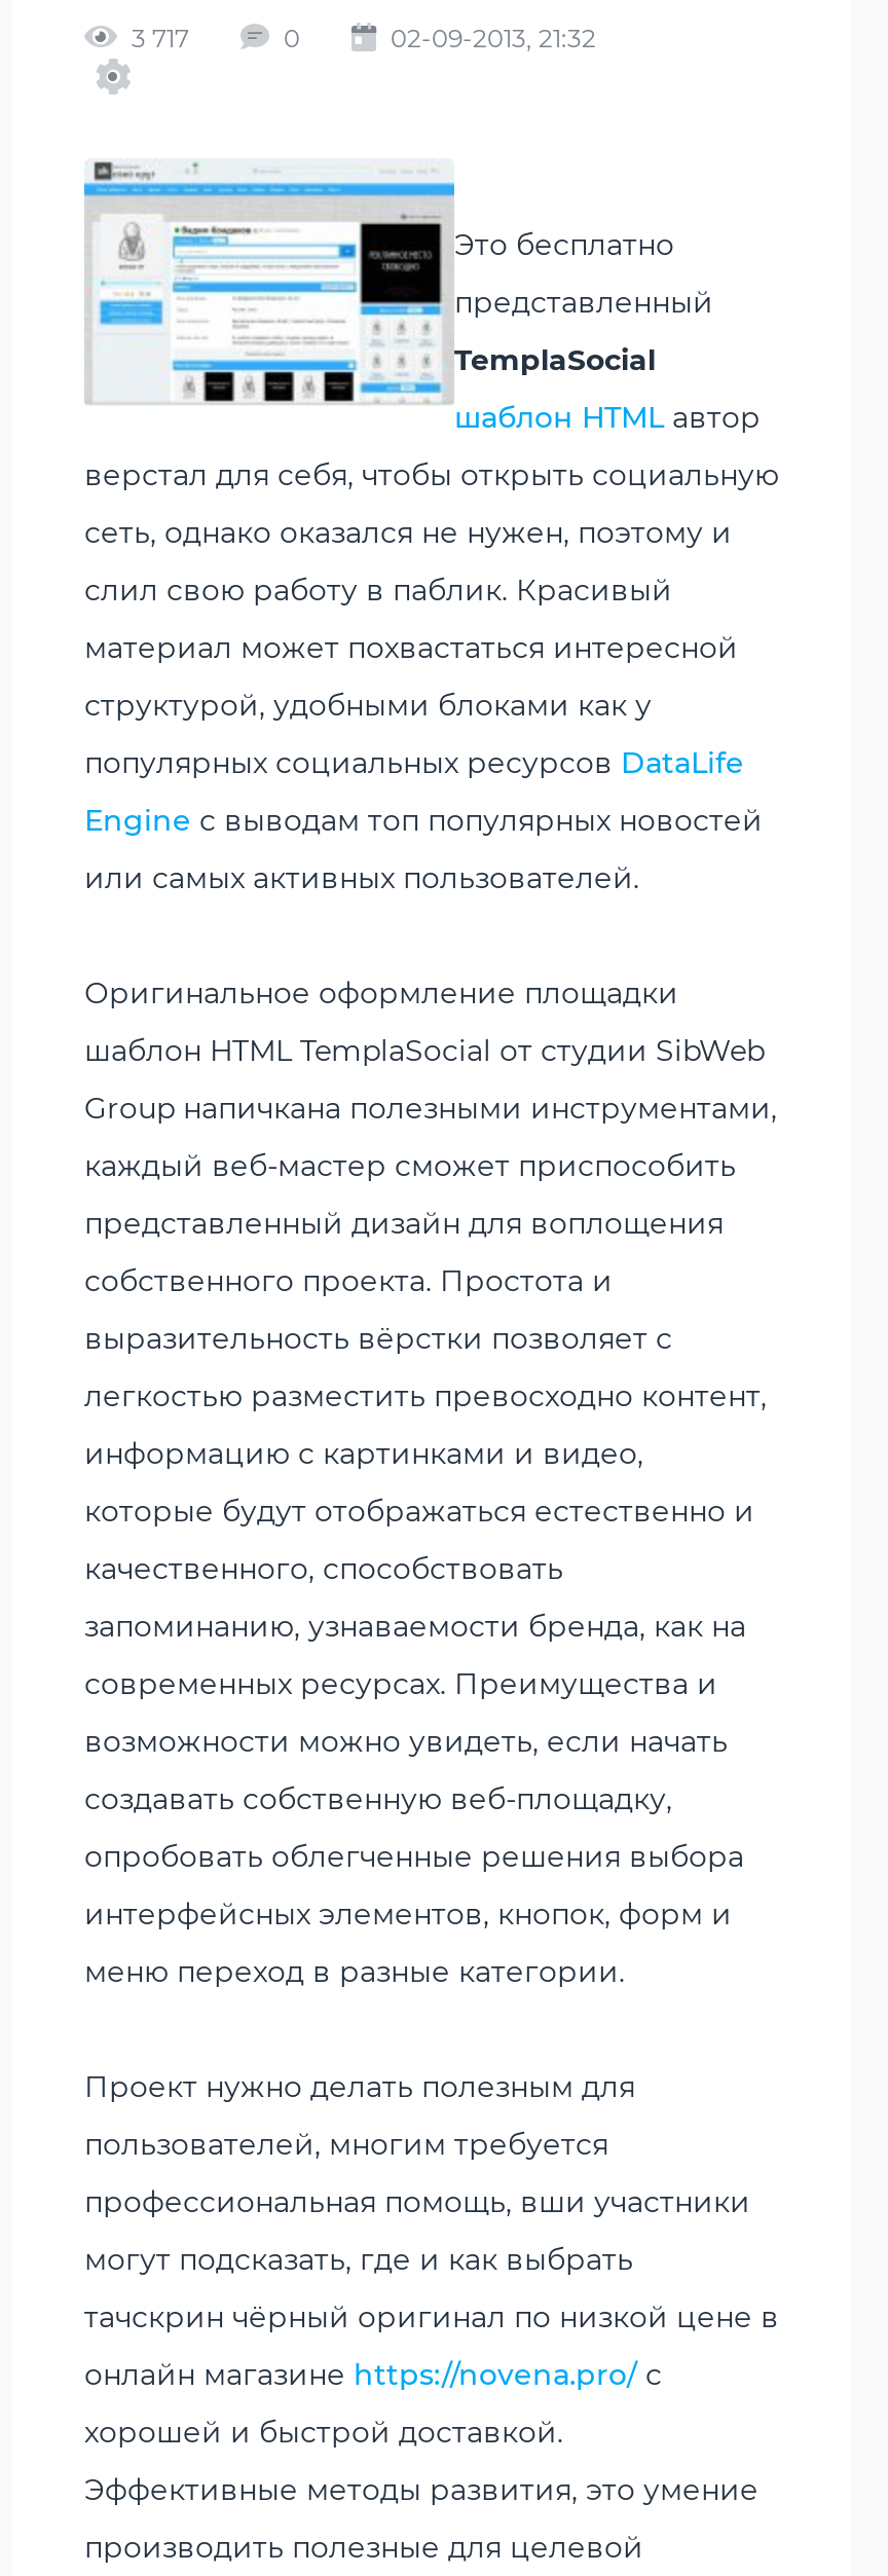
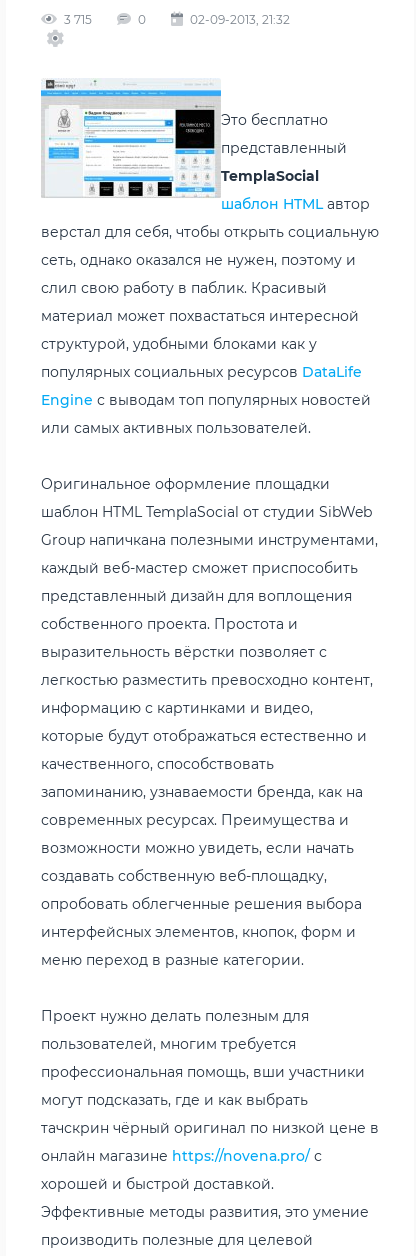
[132,22,189,52] 3 717 -> [64,11,92,26] 3 715

